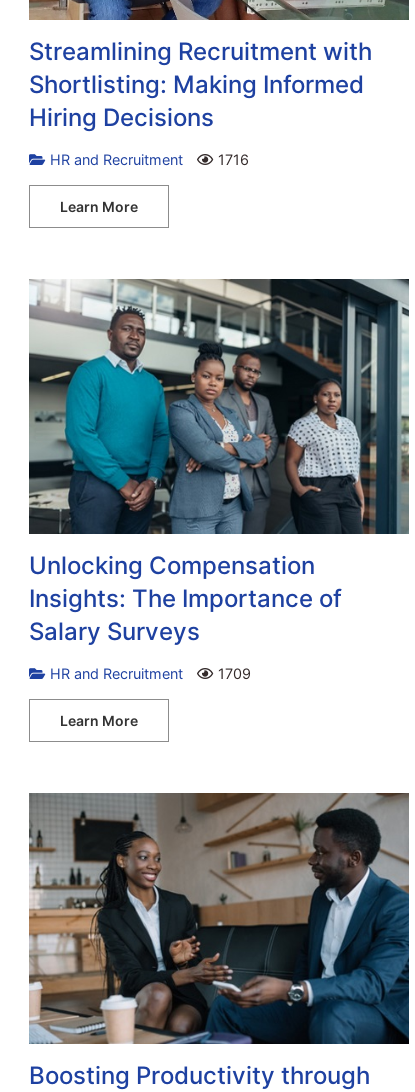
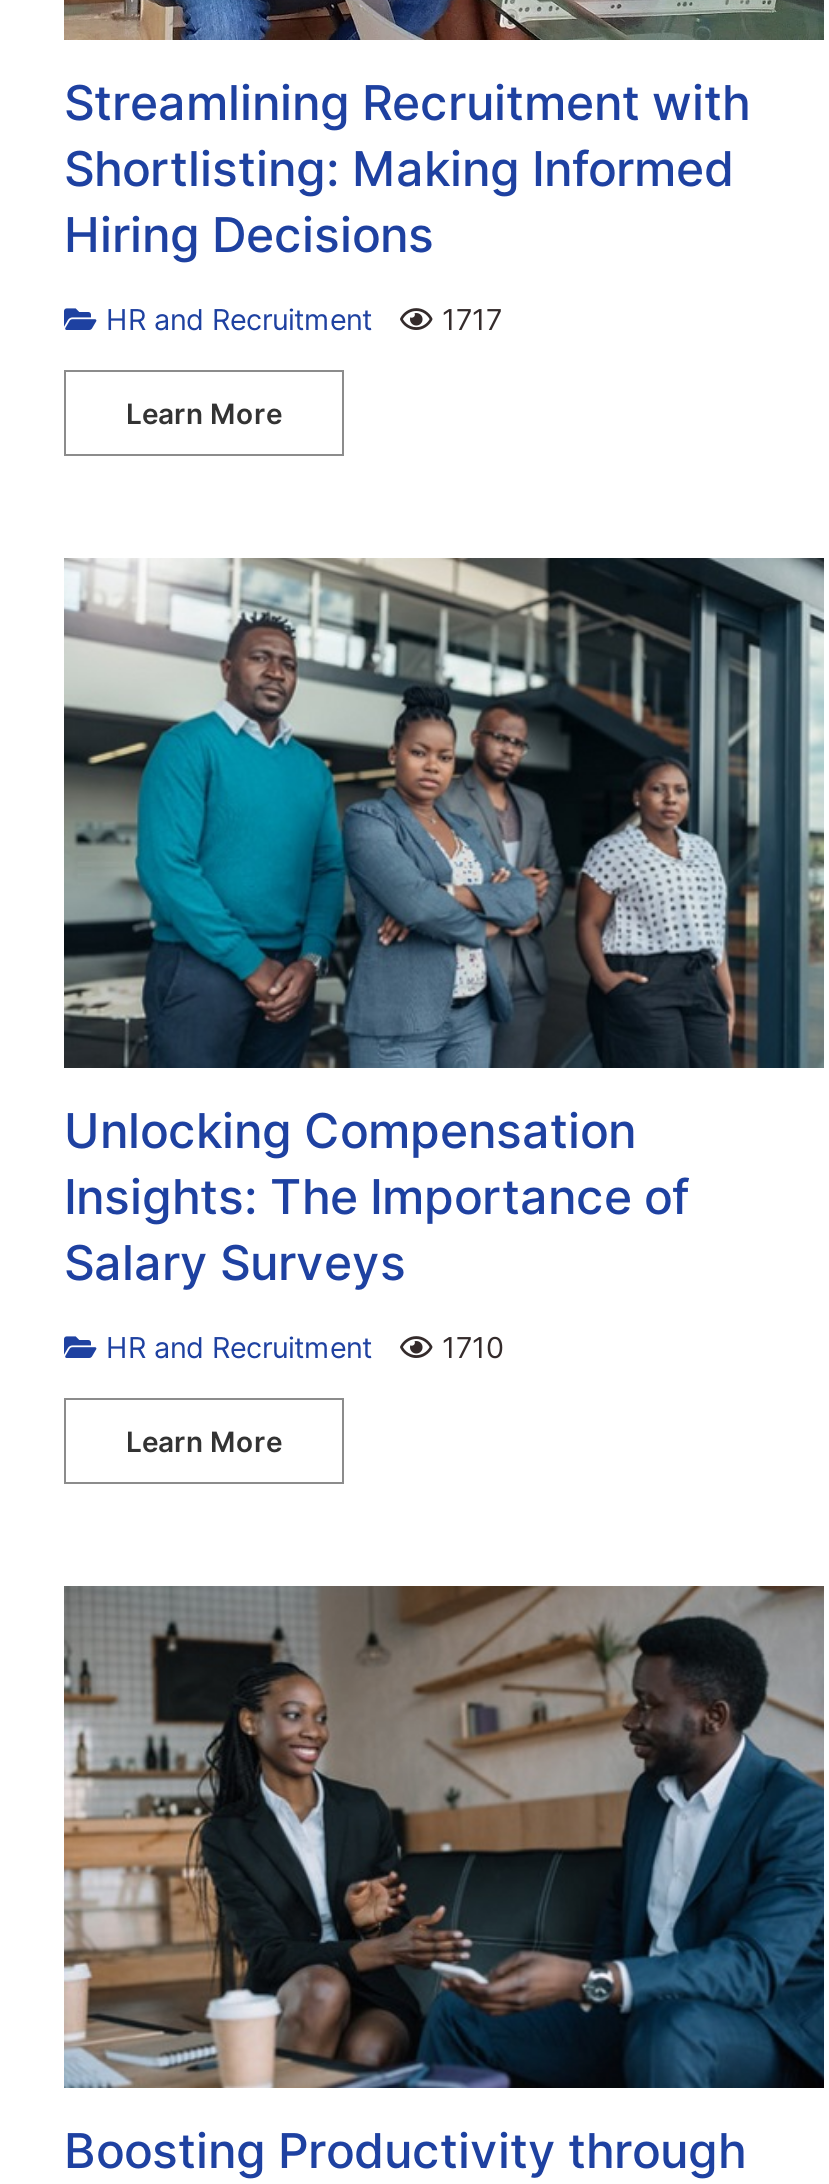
[50,151,249,168] HR and Recruitment 1716 -> [106,302,502,336] HR and Recruitment 1717
[50,665,251,682] HR and Recruitment 1709 -> [106,1330,504,1364] HR and Recruitment 1710

